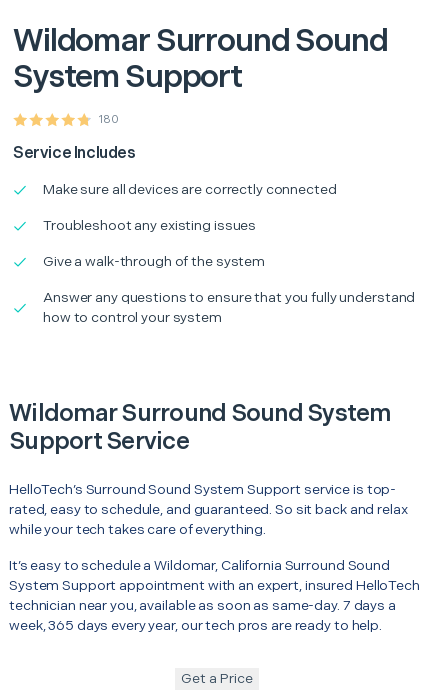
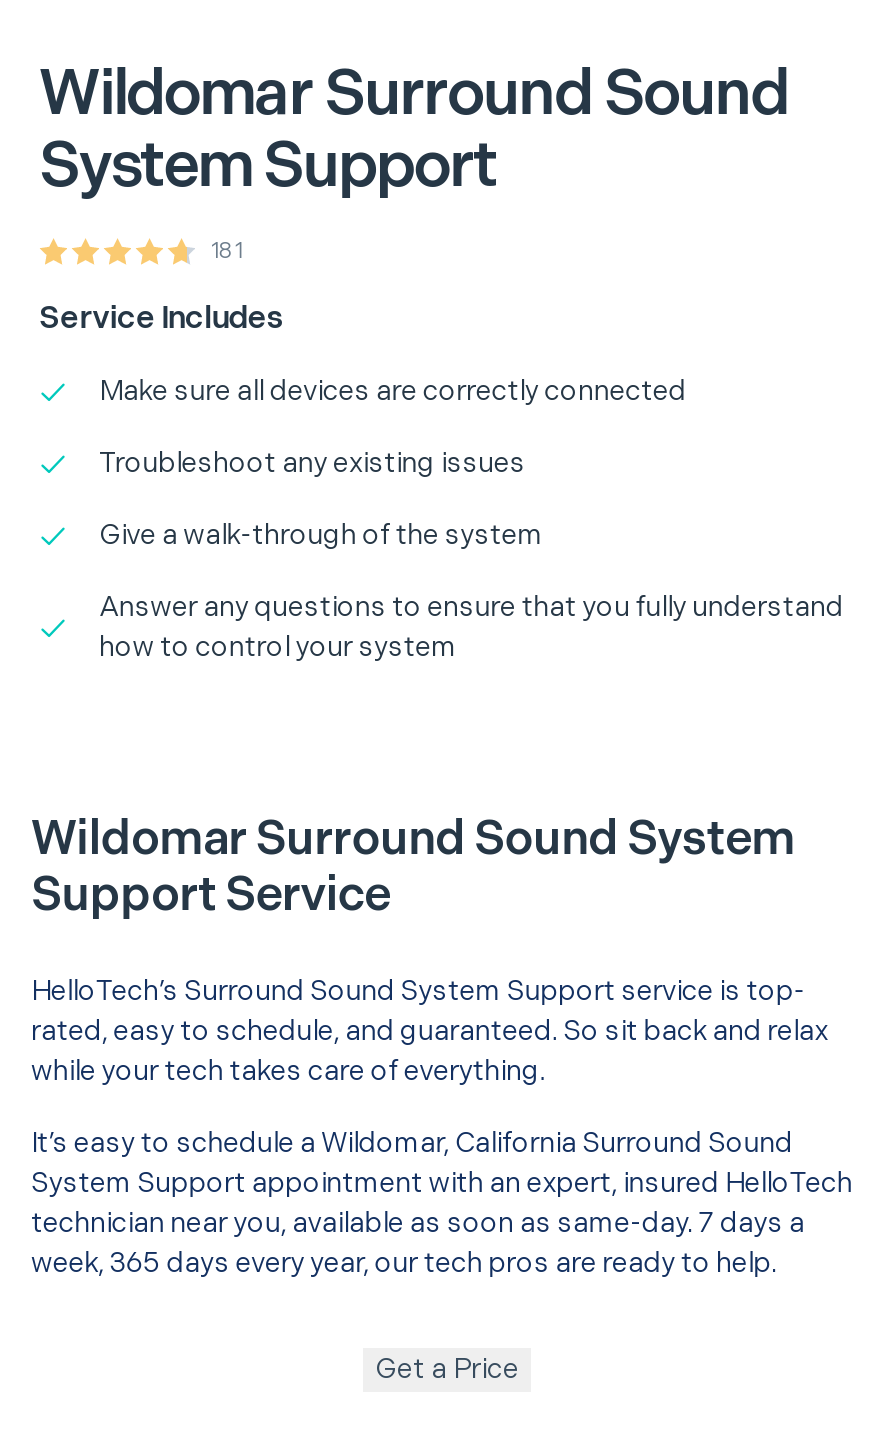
[99,113,119,126] 180 -> [211,238,243,264] 181

